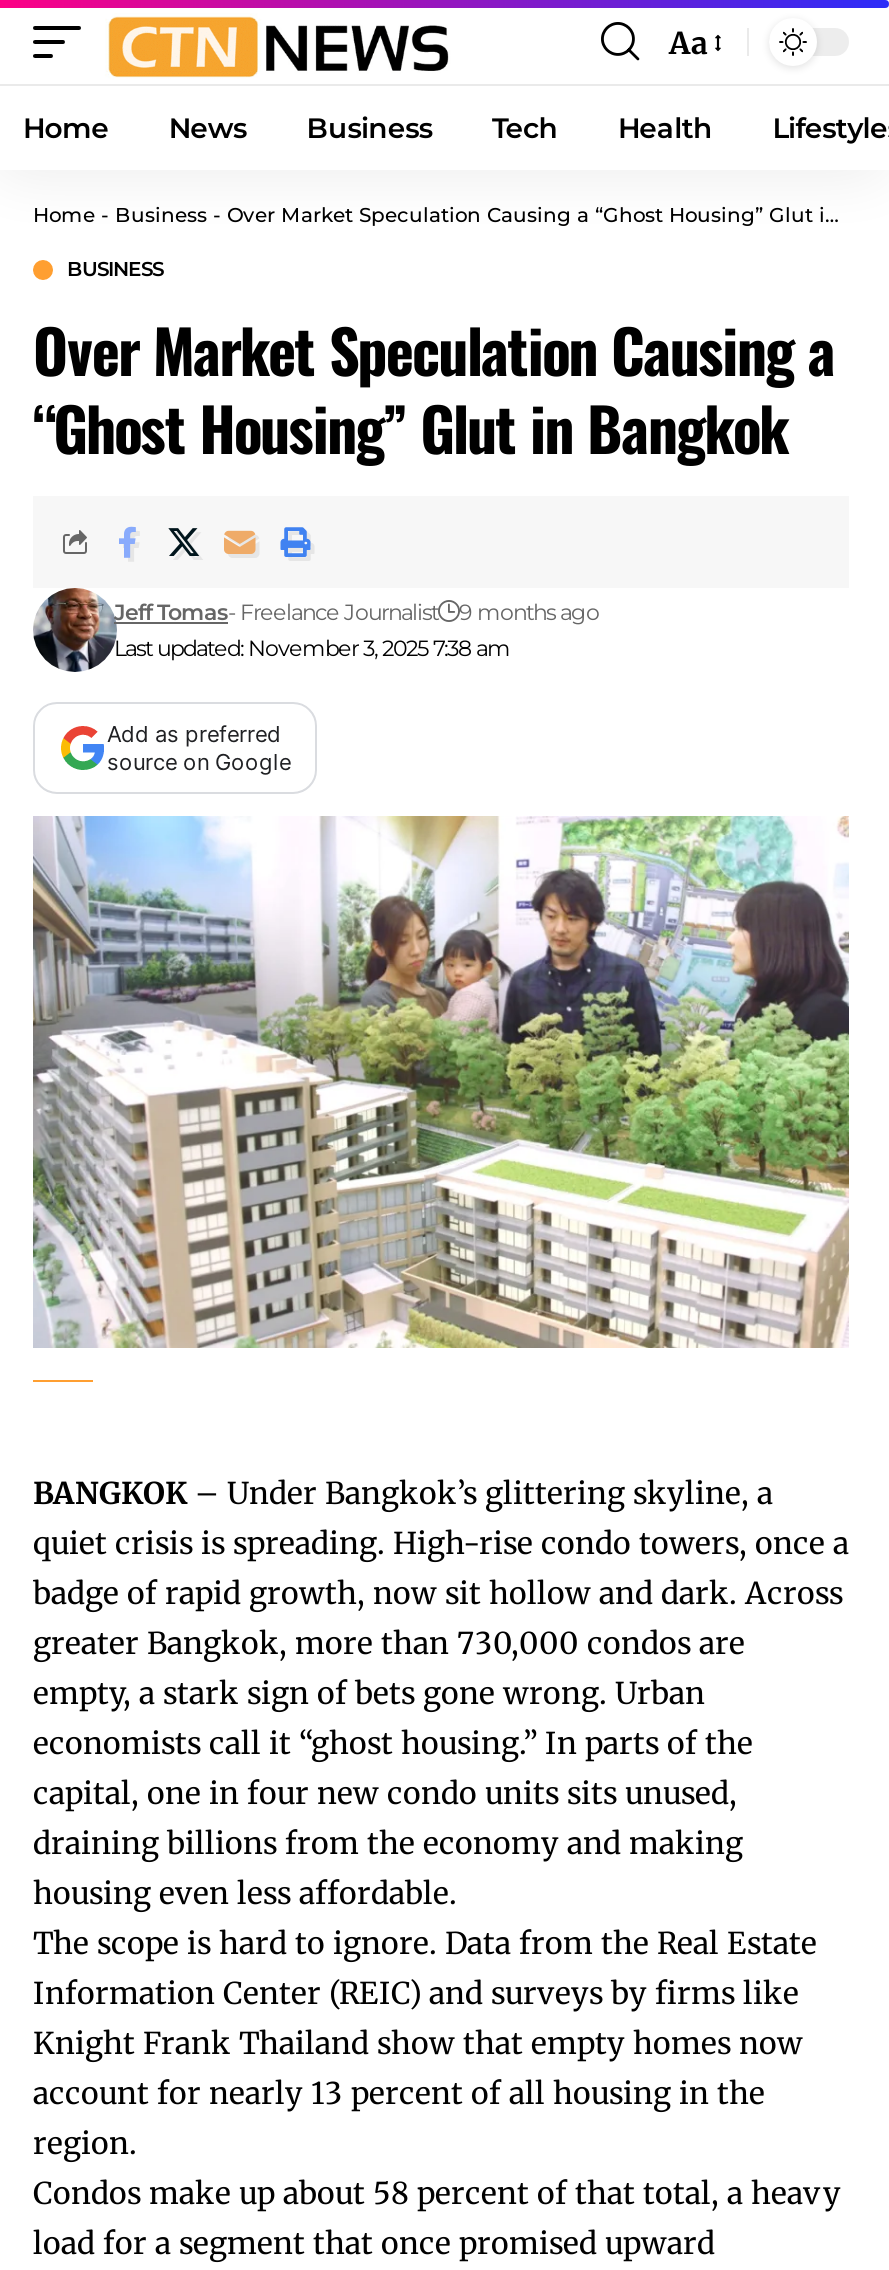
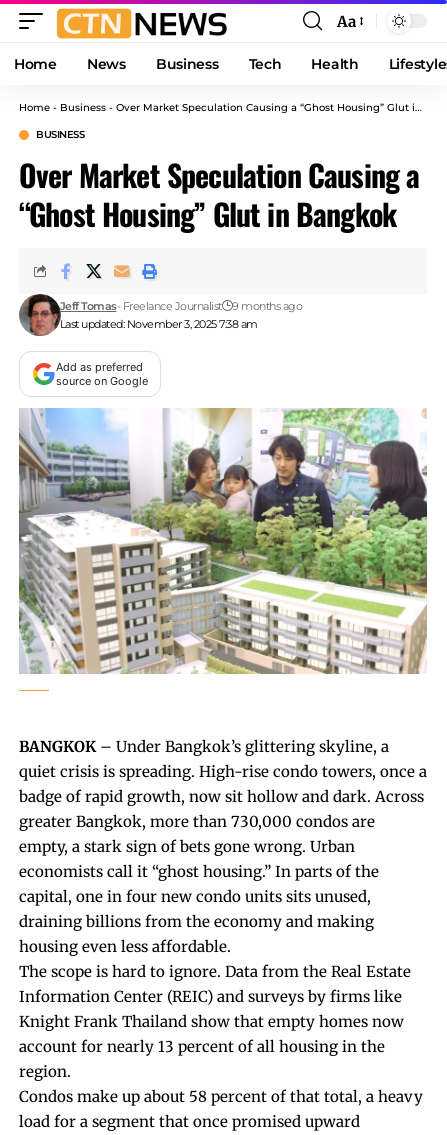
[35,588,107,674] [image] -> [20,294,56,336] [image]

